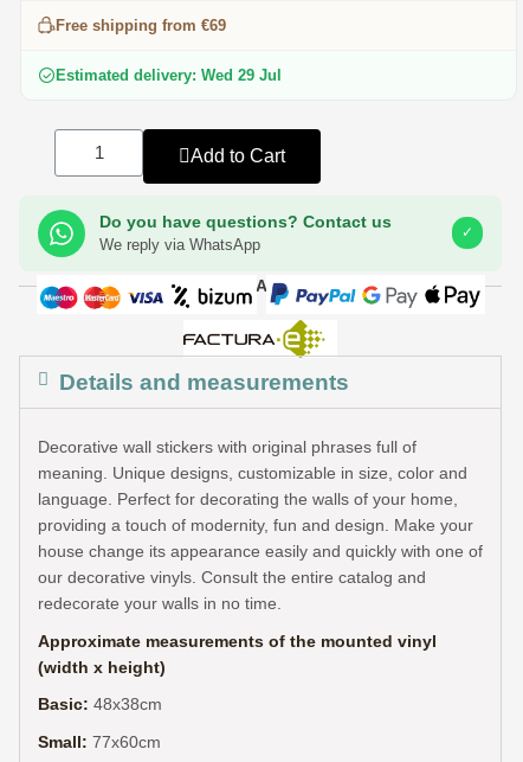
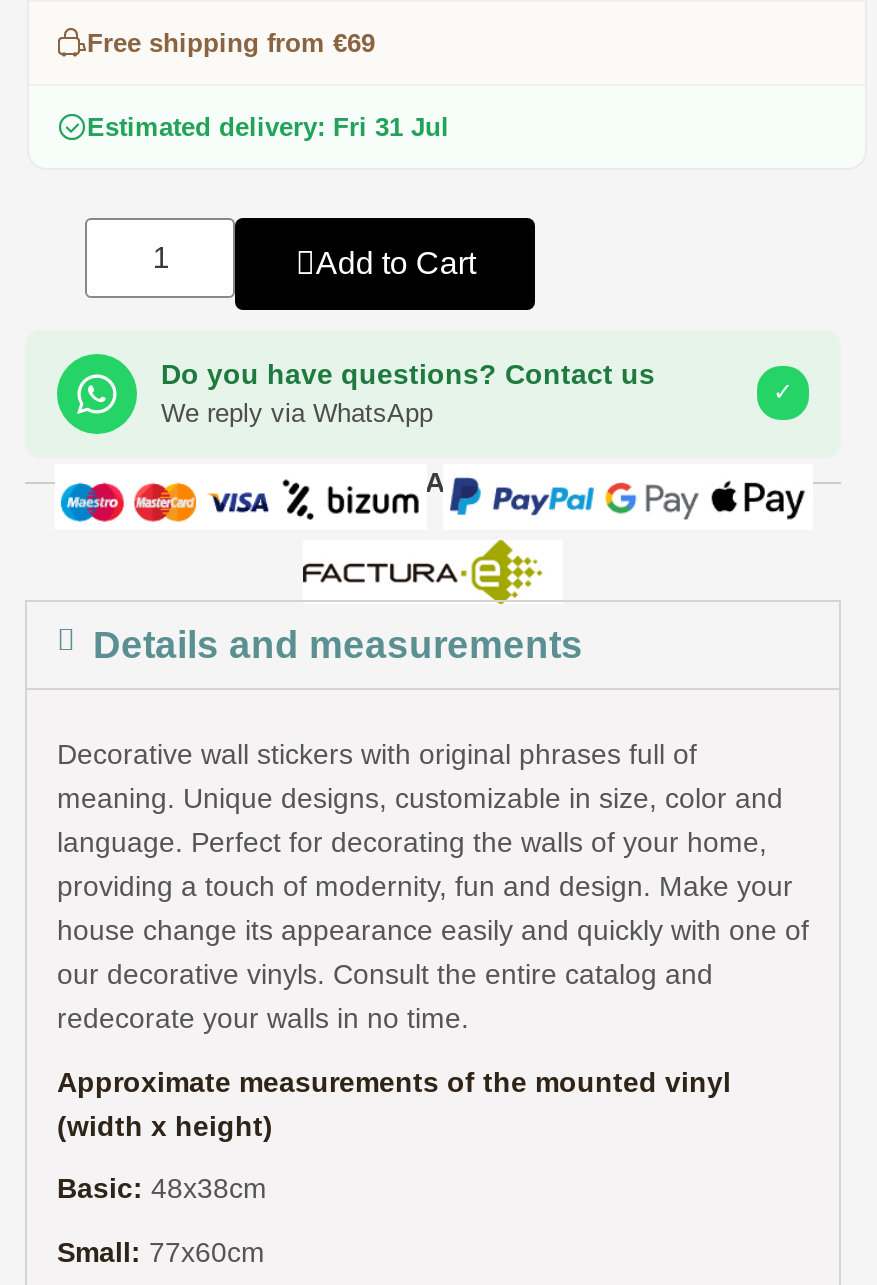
[56,66,282,84] Estimated delivery: Wed 29 Jul -> [87,111,449,141] Estimated delivery: Fri 31 Jul

